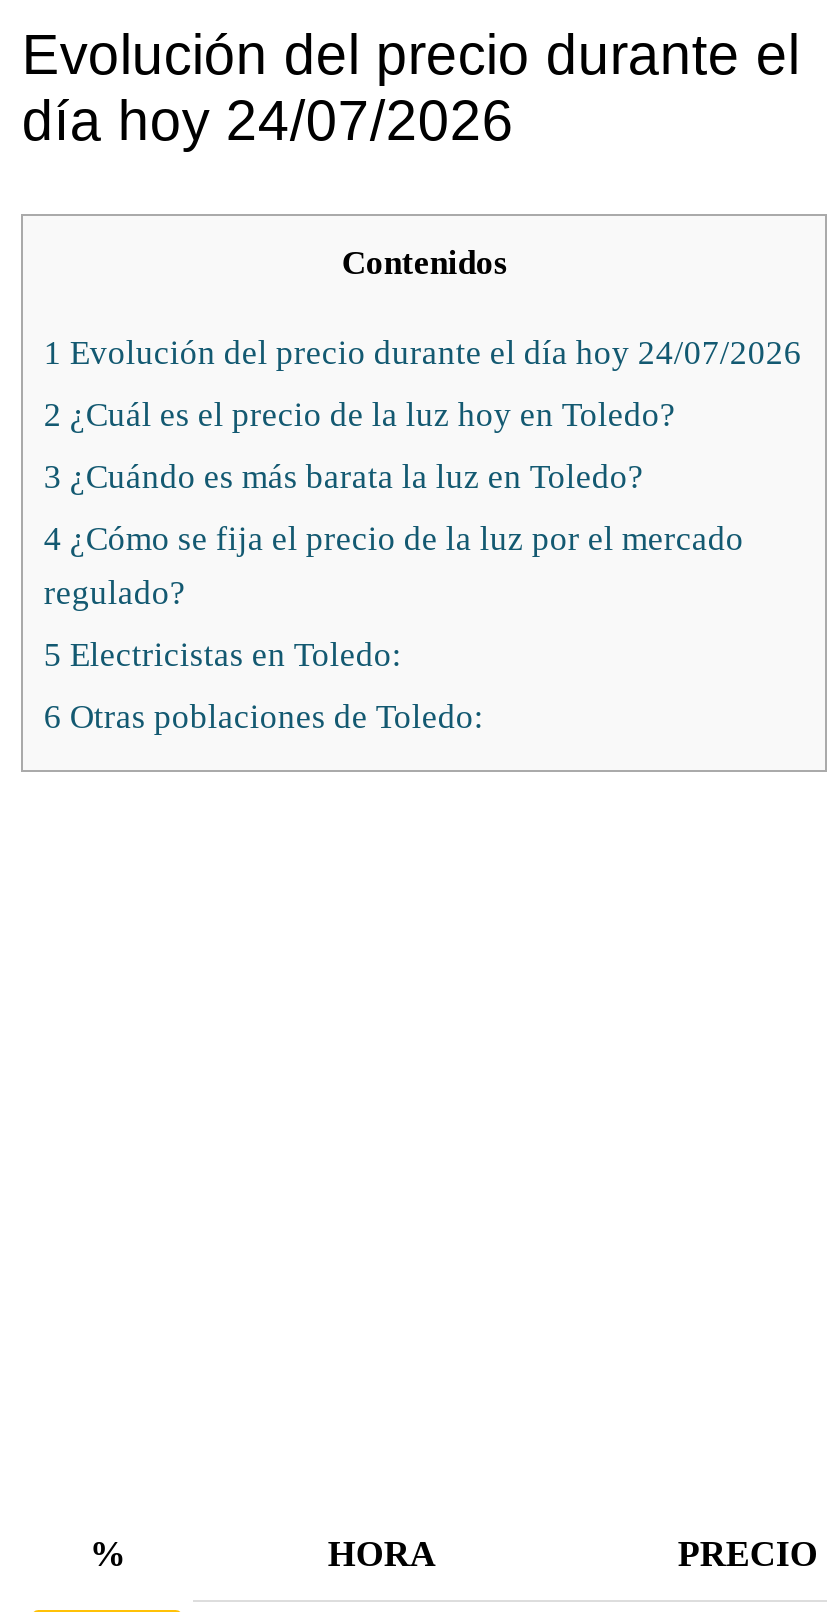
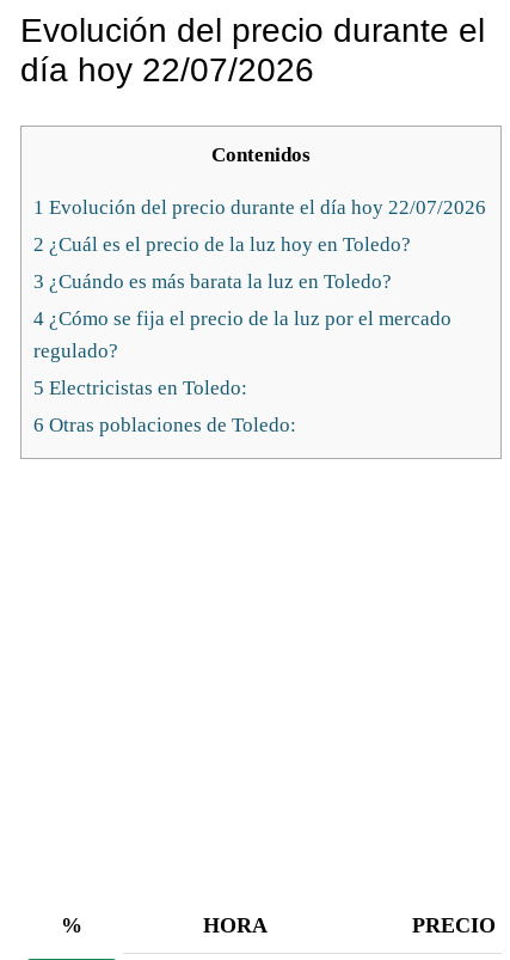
[22,91,514,153] día hoy 24/07/2026 -> [21,51,315,88] día hoy 22/07/2026
[44,333,802,371] 1 Evolución del precio durante el día hoy 24/07/2026 -> [34,196,487,218] 1 Evolución del precio durante el día hoy 22/07/2026

